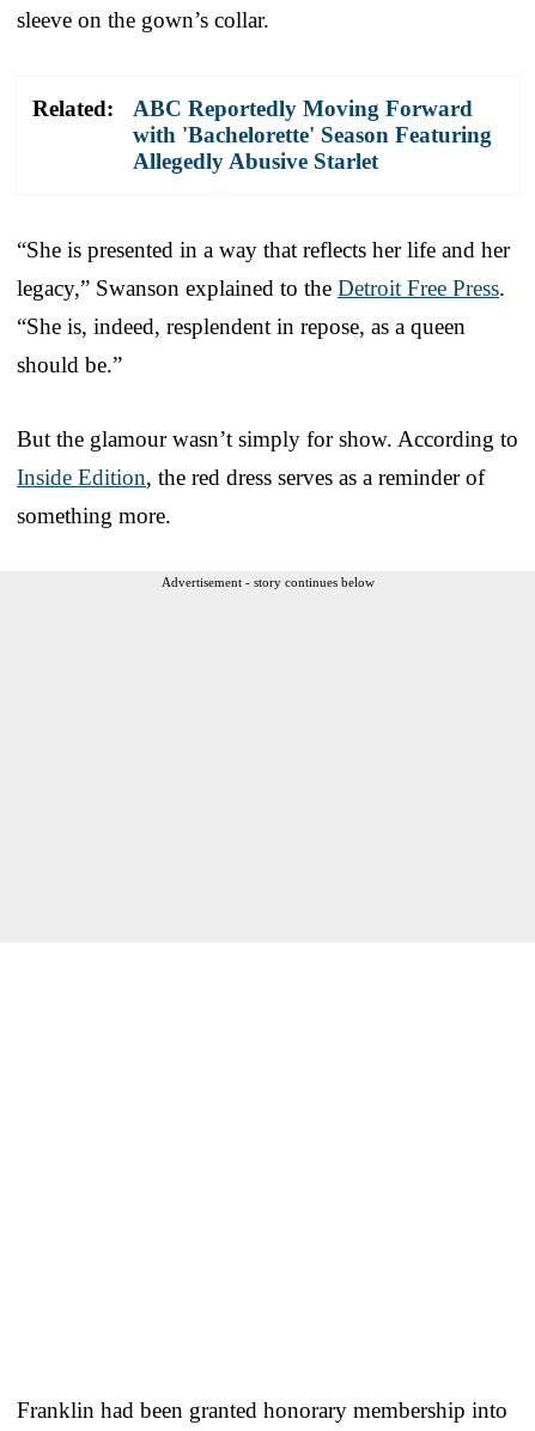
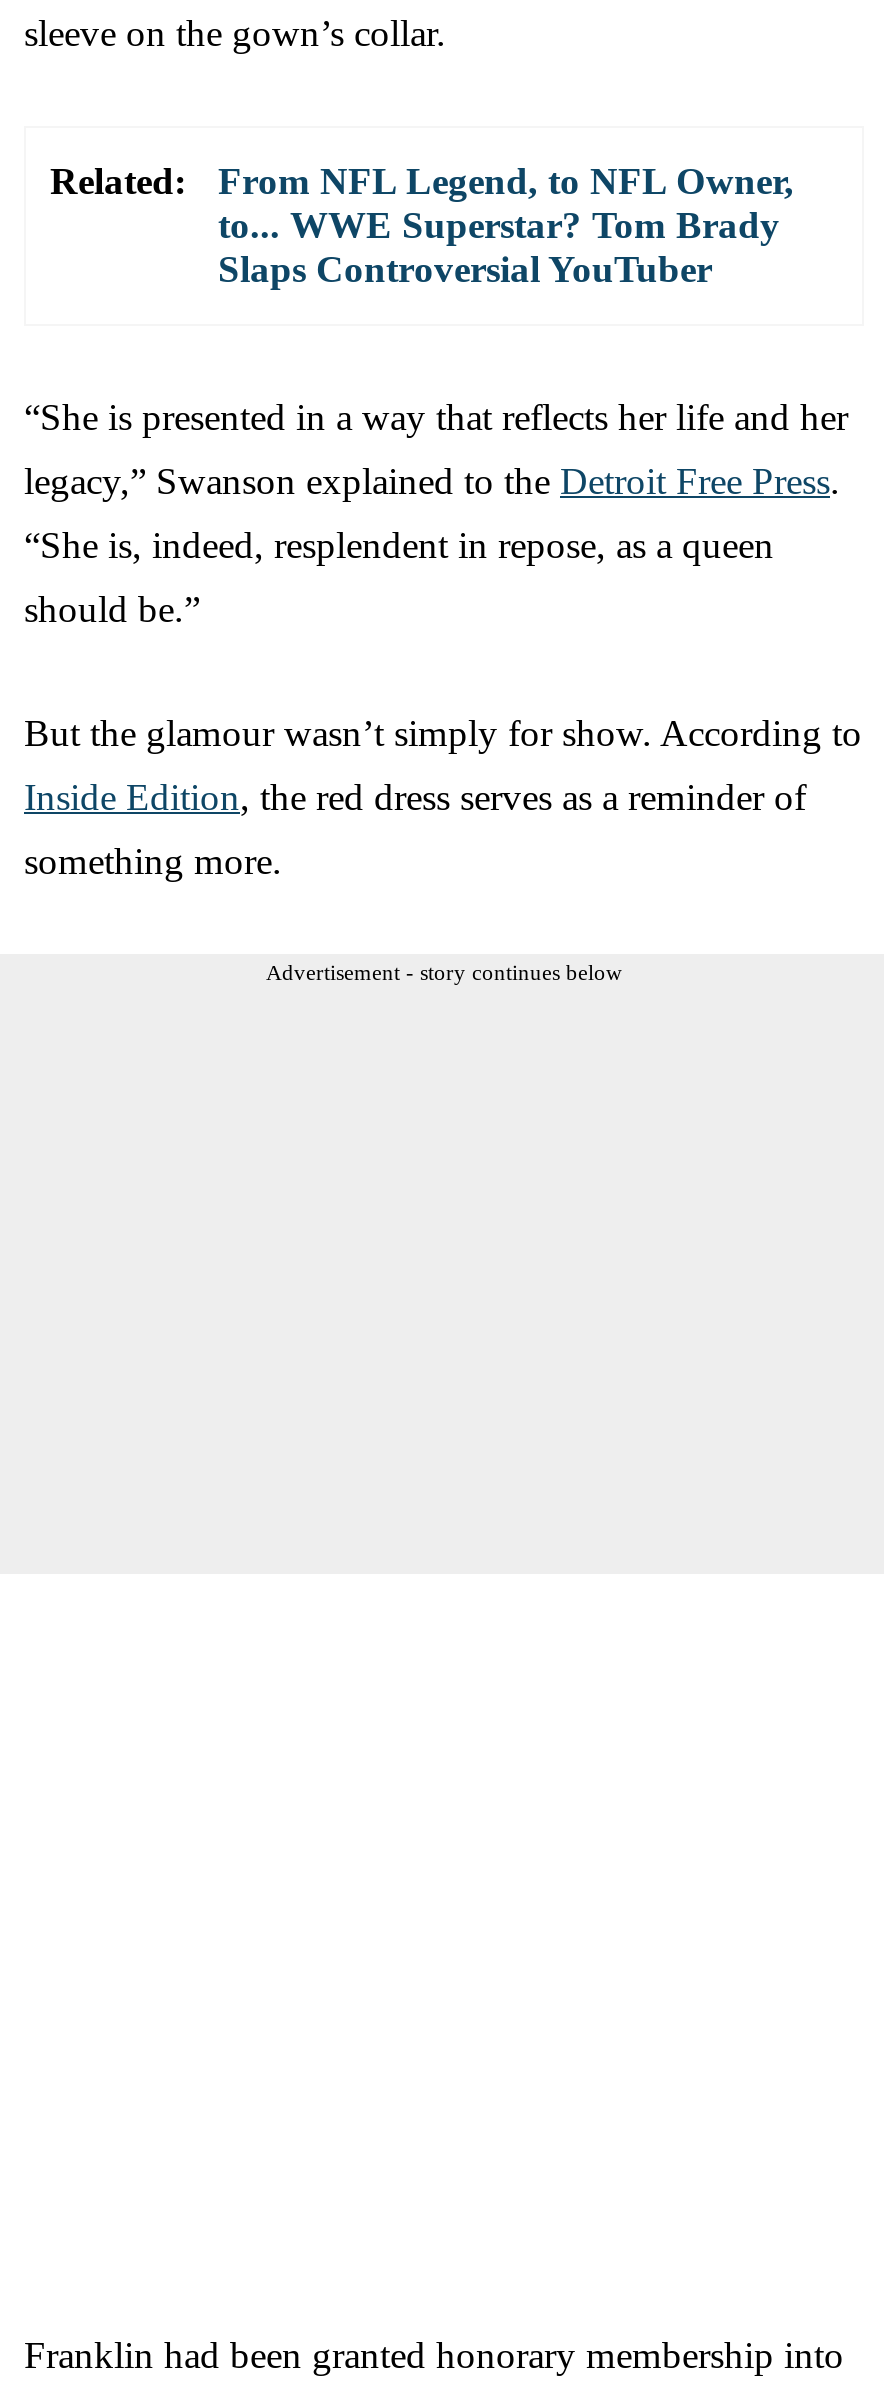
[133,95,492,173] ABC Reportedly Moving Forward | with 'Bachelorette' Season Featuring | Allegedly Abusive Starlet -> [218,159,794,289] From NFL Legend, to NFL Owner, | to... WWE Superstar? Tom Brady | Slaps Controversial YouTuber

